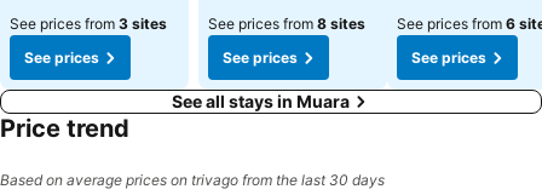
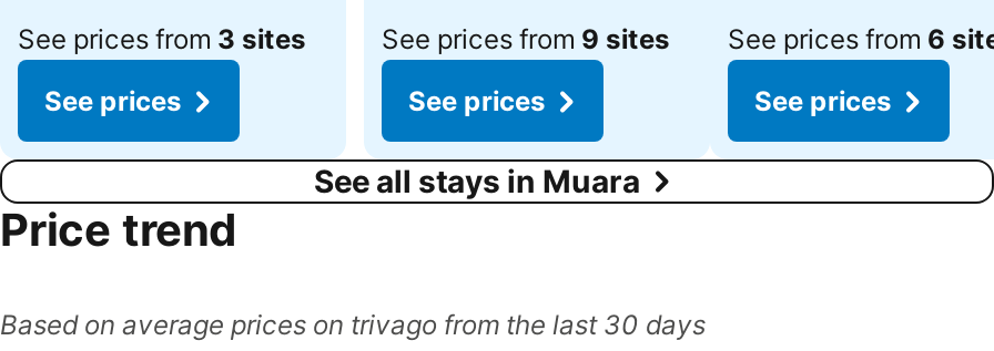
[208,15,365,33] See prices from 8 sites -> [382,22,670,55] See prices from 9 sites

